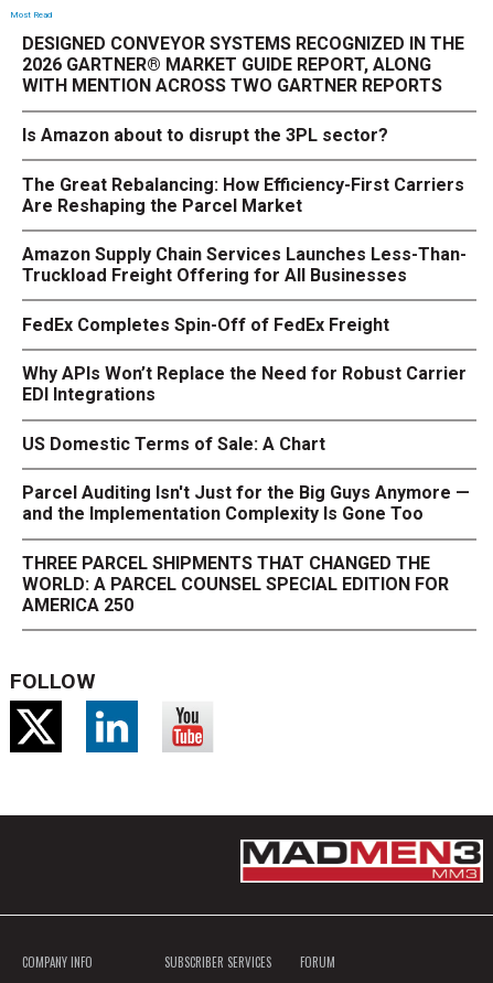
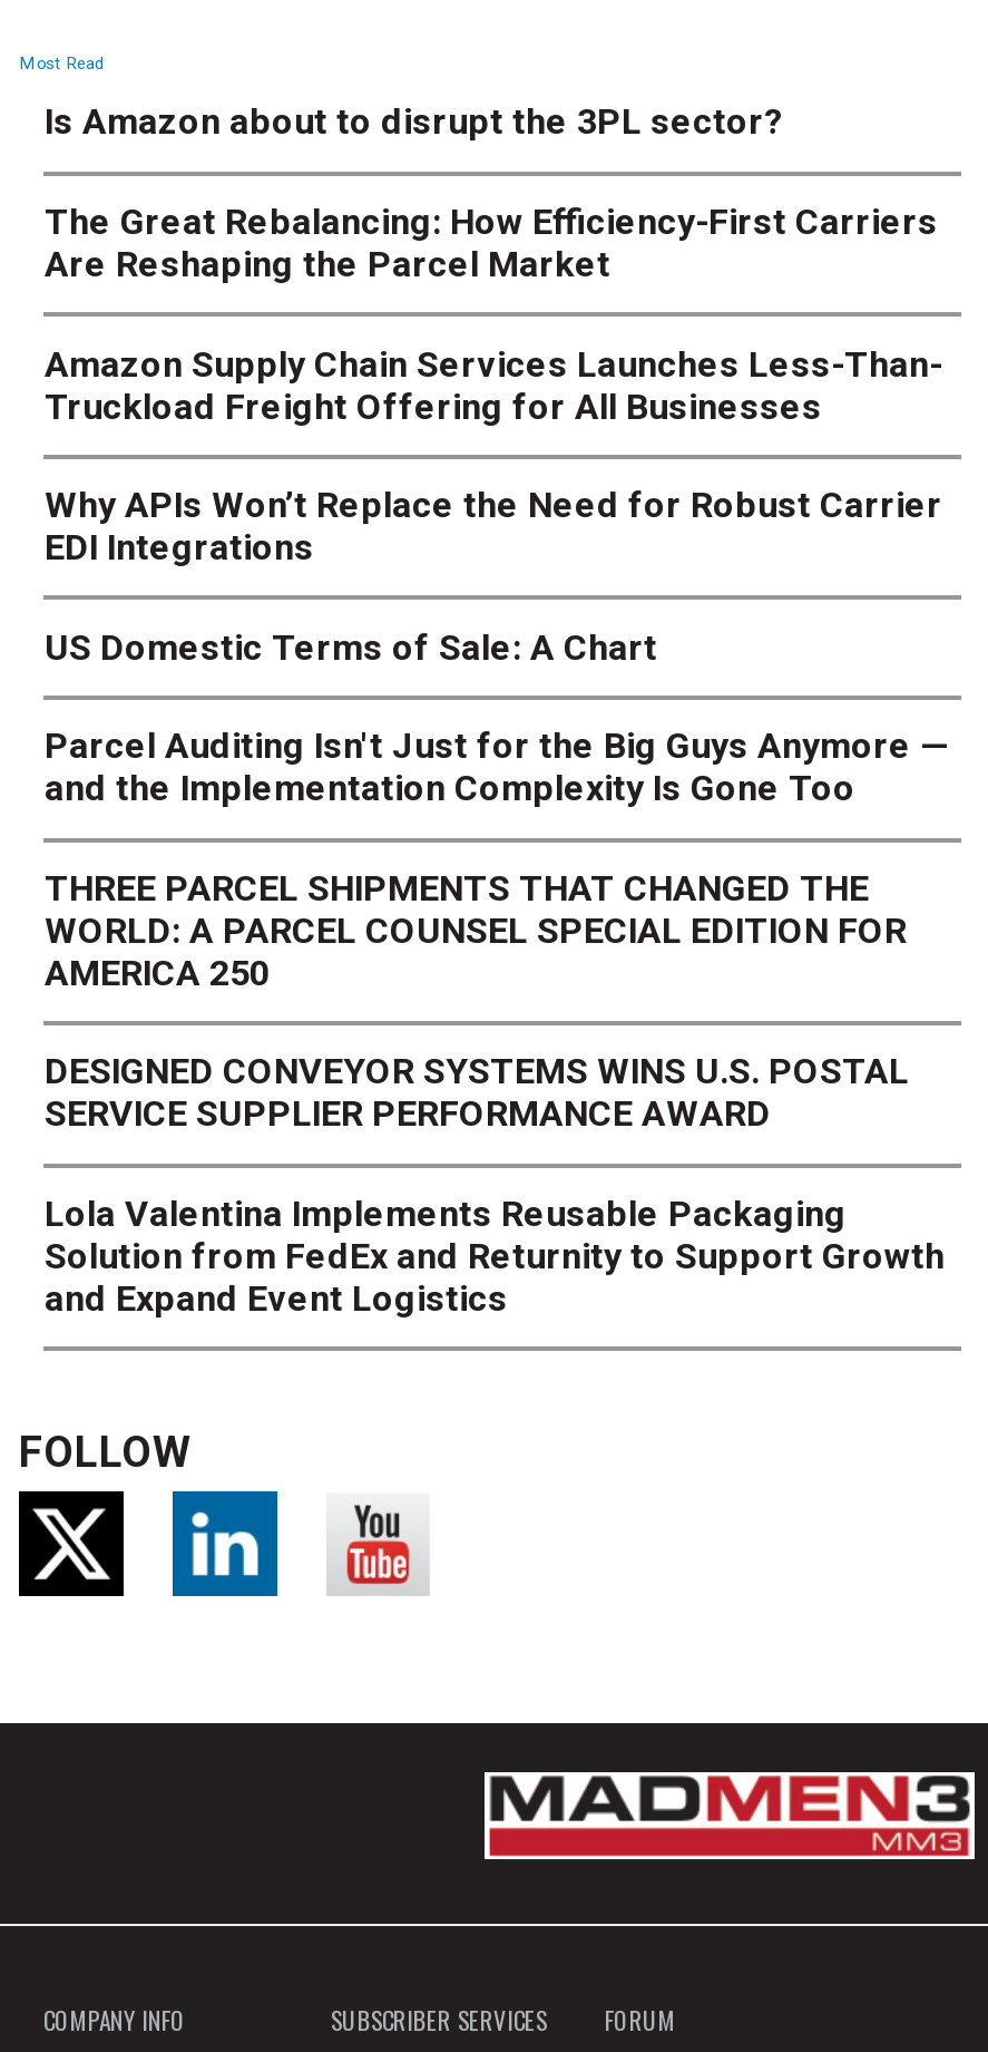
[23,34,465,97] DESIGNED CONVEYOR SYSTEMS RECOGNIZED IN THE | 2026 GARTNER® MARKET GUIDE REPORT, ALONG | WITH MENTION ACROSS TWO GARTNER REPORTS -> none
moved [23,125,467,286] -> [45,101,942,427]: Is Amazon about to disrupt the 3PL sector? | The Great Rebalancing: How Efficiency-First Carriers | Are Reshaping the Parcel Market | Amazon Supply Chain Services Launches Less-Than- | Truckload Freight Offering for All Businesses
[23,314,390,335] FedEx Completes Spin-Off of FedEx Freight -> none
moved [23,363,470,615] -> [45,484,949,994]: Why APIs Won’t Replace the Need for Robust Carrier | EDI Integrations | US Domestic Terms of Sale: A Chart | Parcel Auditing Isn't Just for the Big Guys Anymore — | and the Implementation Complexity Is Gone Too | THREE PARCEL SHIPMENTS THAT CHANGED THE | WORLD: A PARCEL COUNSEL SPECIAL EDITION FOR | AMERICA 250
none -> [45,1051,945,1319] DESIGNED CONVEYOR SYSTEMS WINS U.S. POSTAL | SERVICE SUPPLIER PERFORMANCE AWARD | Lola Valentina Implements Reusable Packaging | Solution from FedEx and Returnity to Support Growth | and Expand Event Logistics

